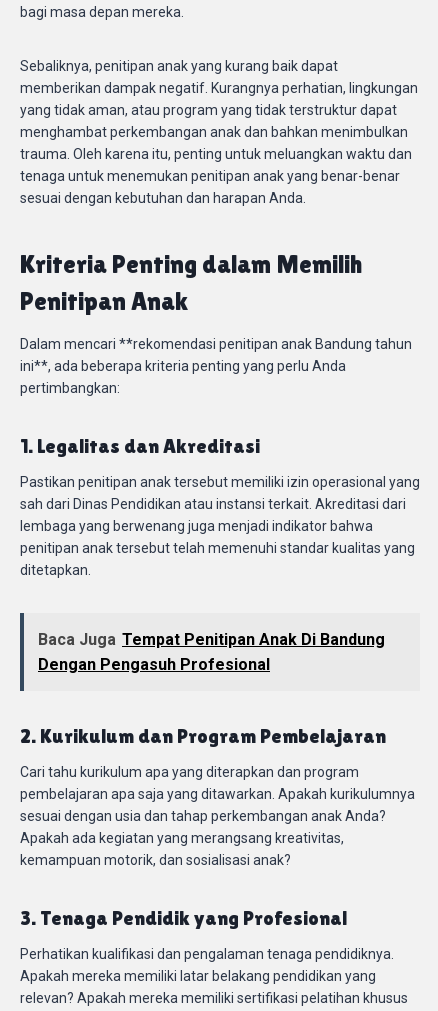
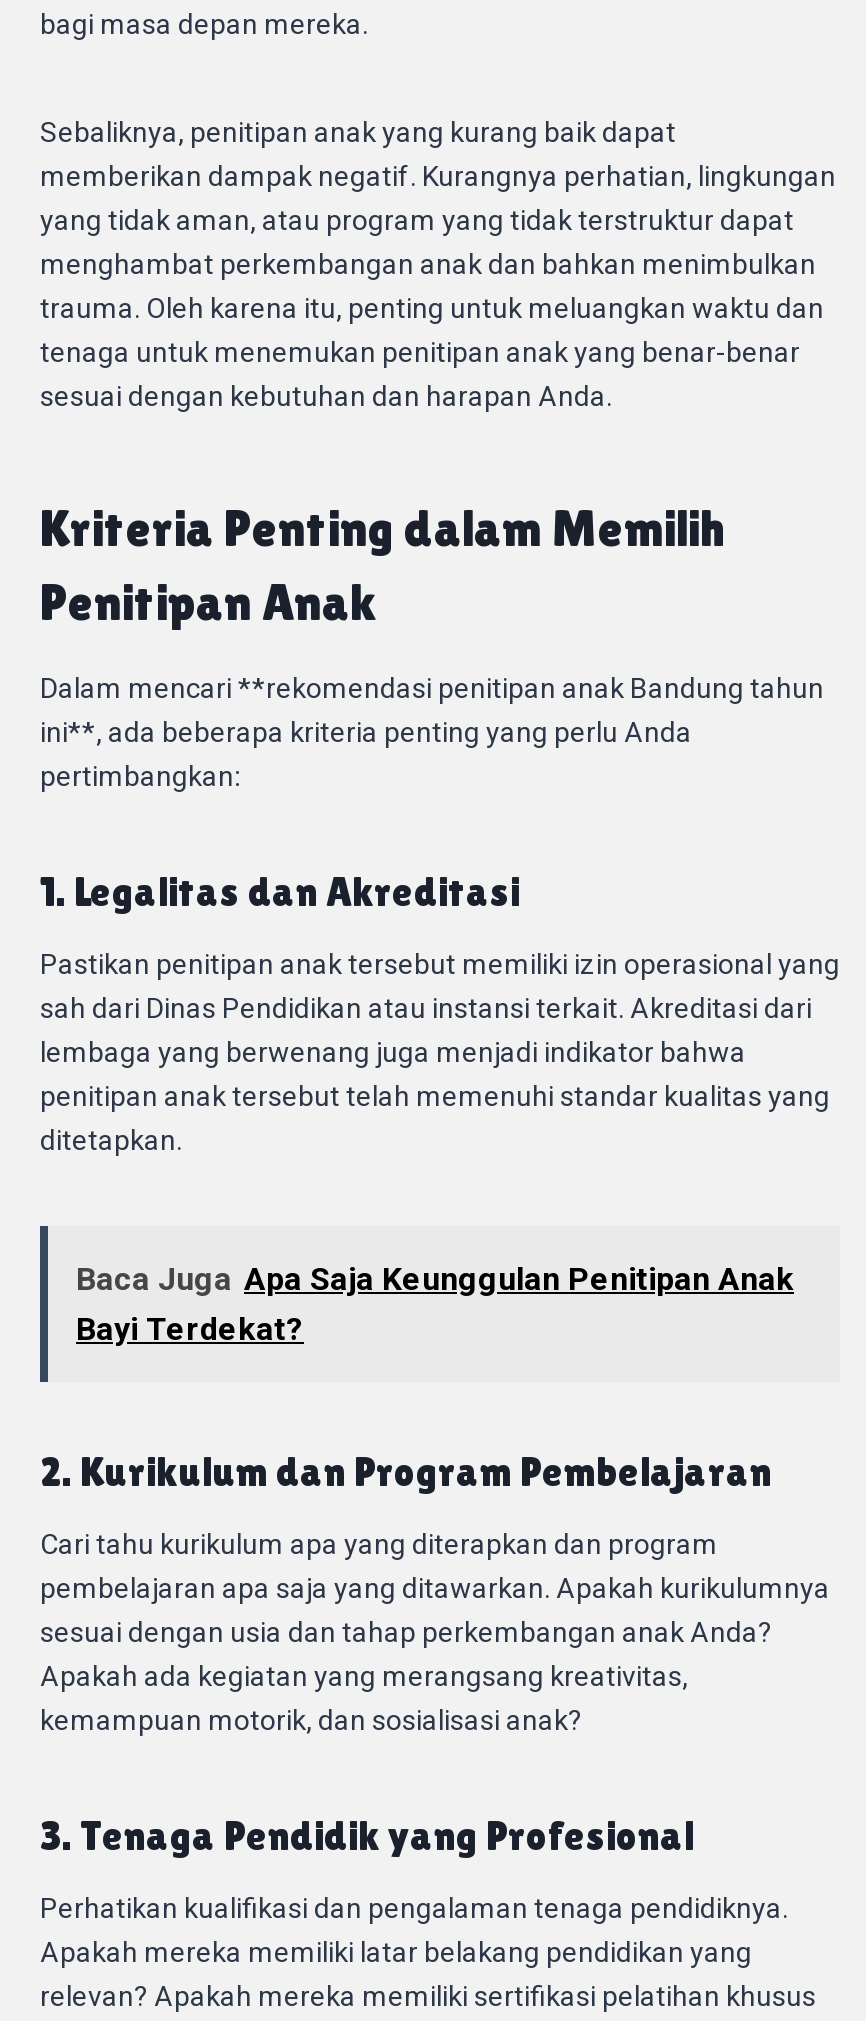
[38,630,385,674] Baca Juga Tempat Penitipan Anak Di Bandung | Dengan Pengasuh Profesional -> [76,1260,794,1348] Baca Juga Apa Saja Keunggulan Penitipan Anak | Bayi Terdekat?

